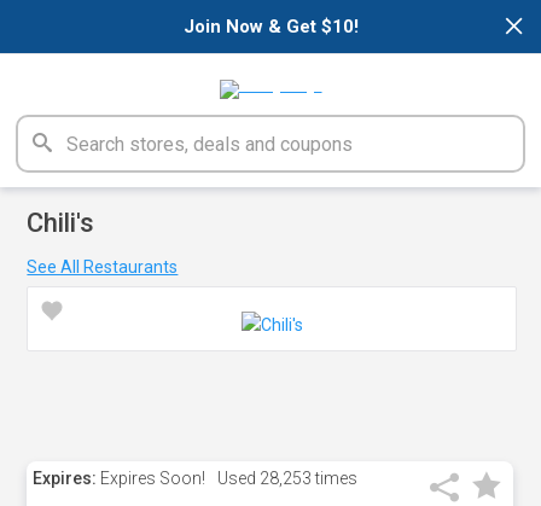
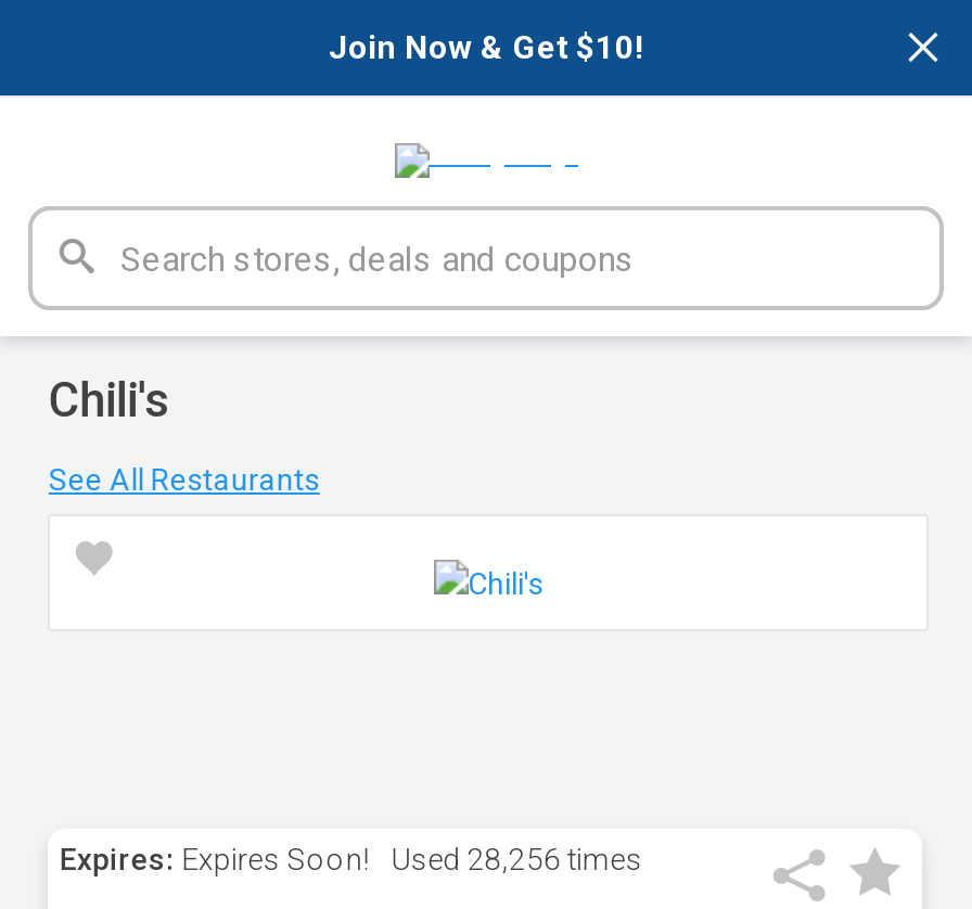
[33,469,358,488] Expires: Expires Soon! Used 28,253 times -> [59,842,643,876] Expires: Expires Soon! Used 28,256 times

